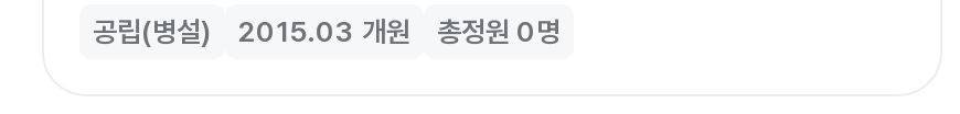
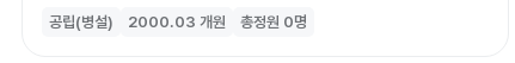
[93,16,561,48] 공립(병설) 2015.03 개원 총정원 0명 -> [49,13,307,31] 공립(병설) 2000.03 개원 총정원 0명

